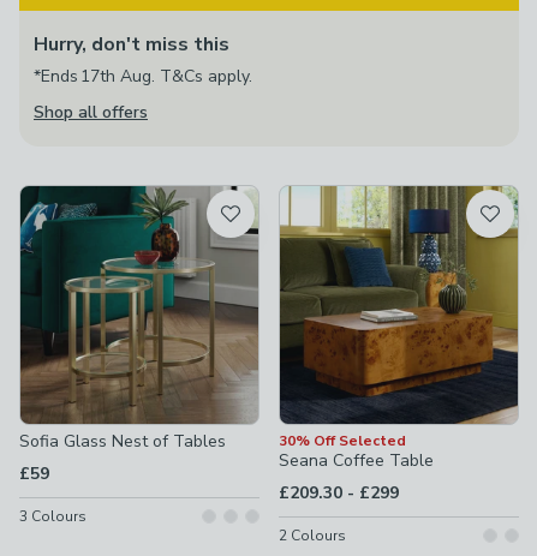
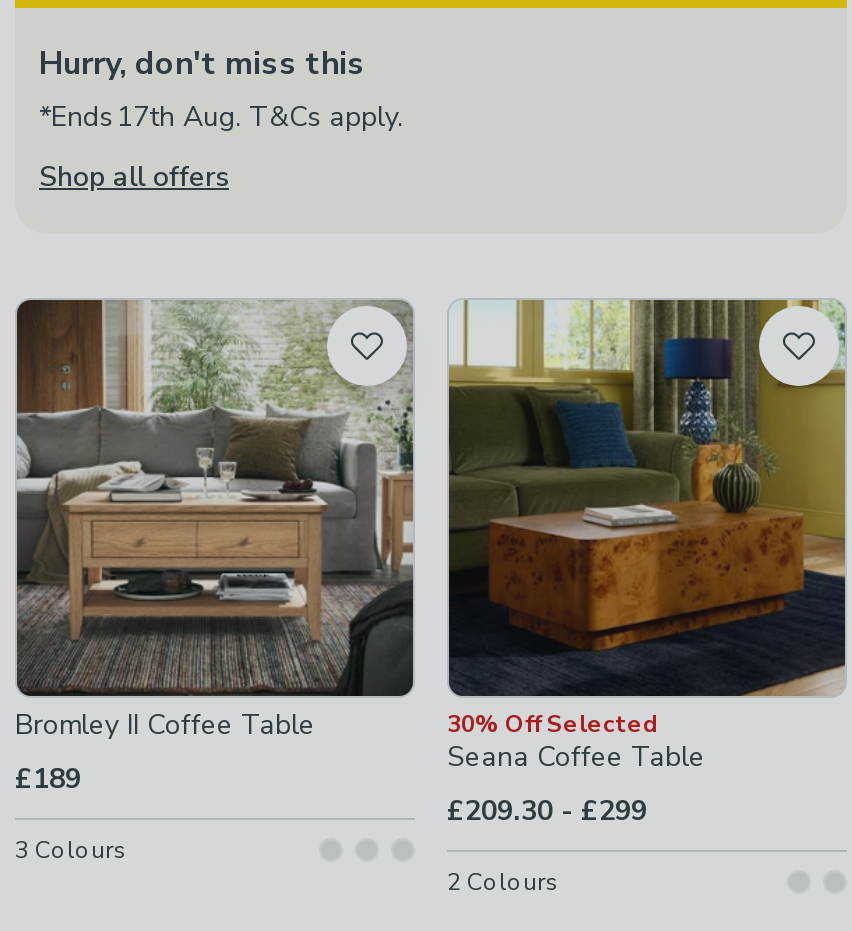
[19,185,259,485] [image] | Sofia Glass Nest of Tables | £59 -> [15,297,415,798] [image] | Bromley II Coffee Table | £189

